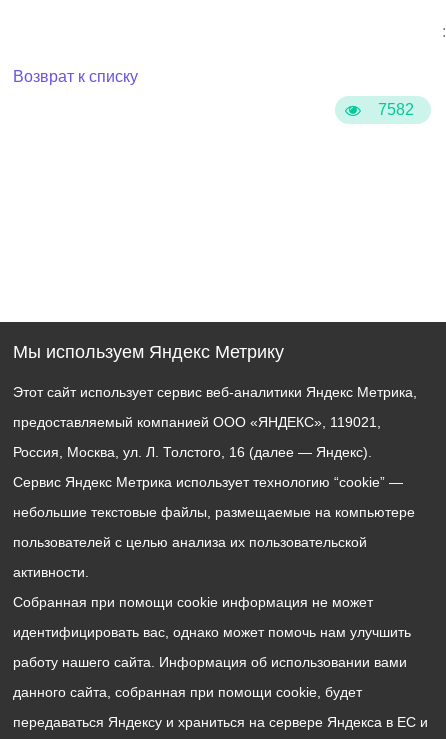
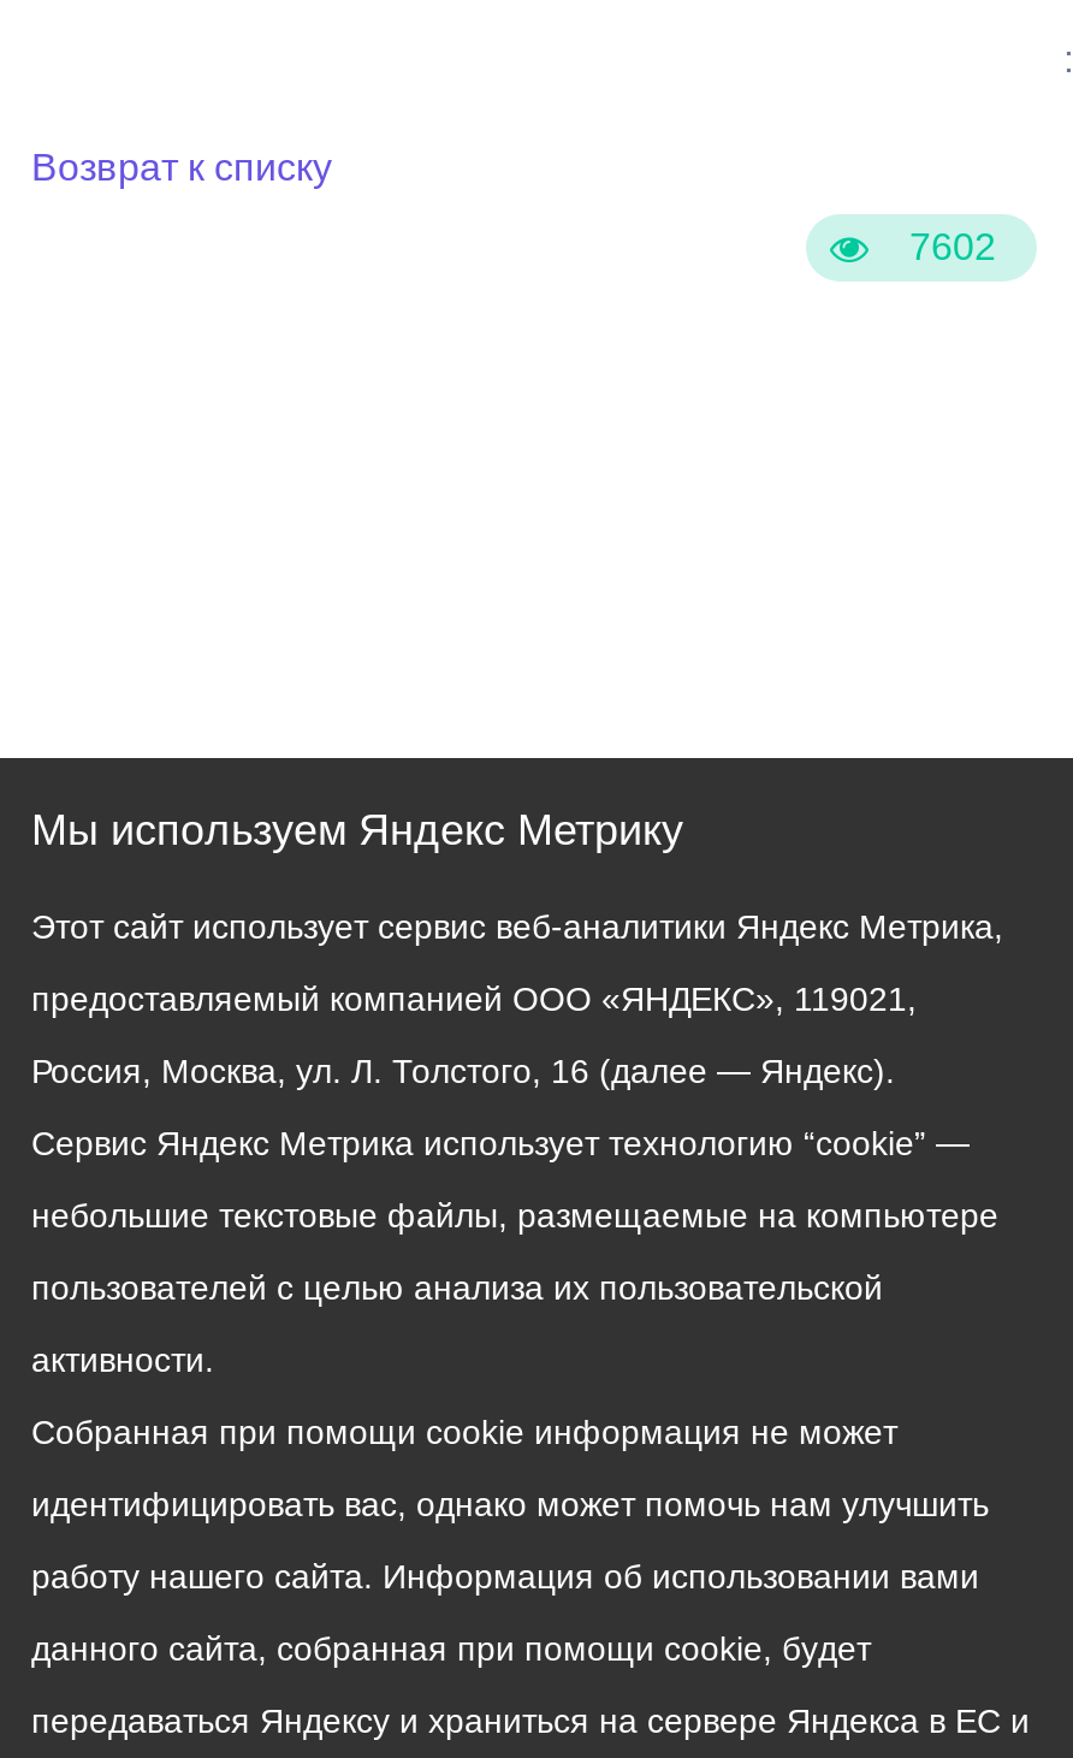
[378,101,414,118] 7582 -> [909,227,996,268] 7602

